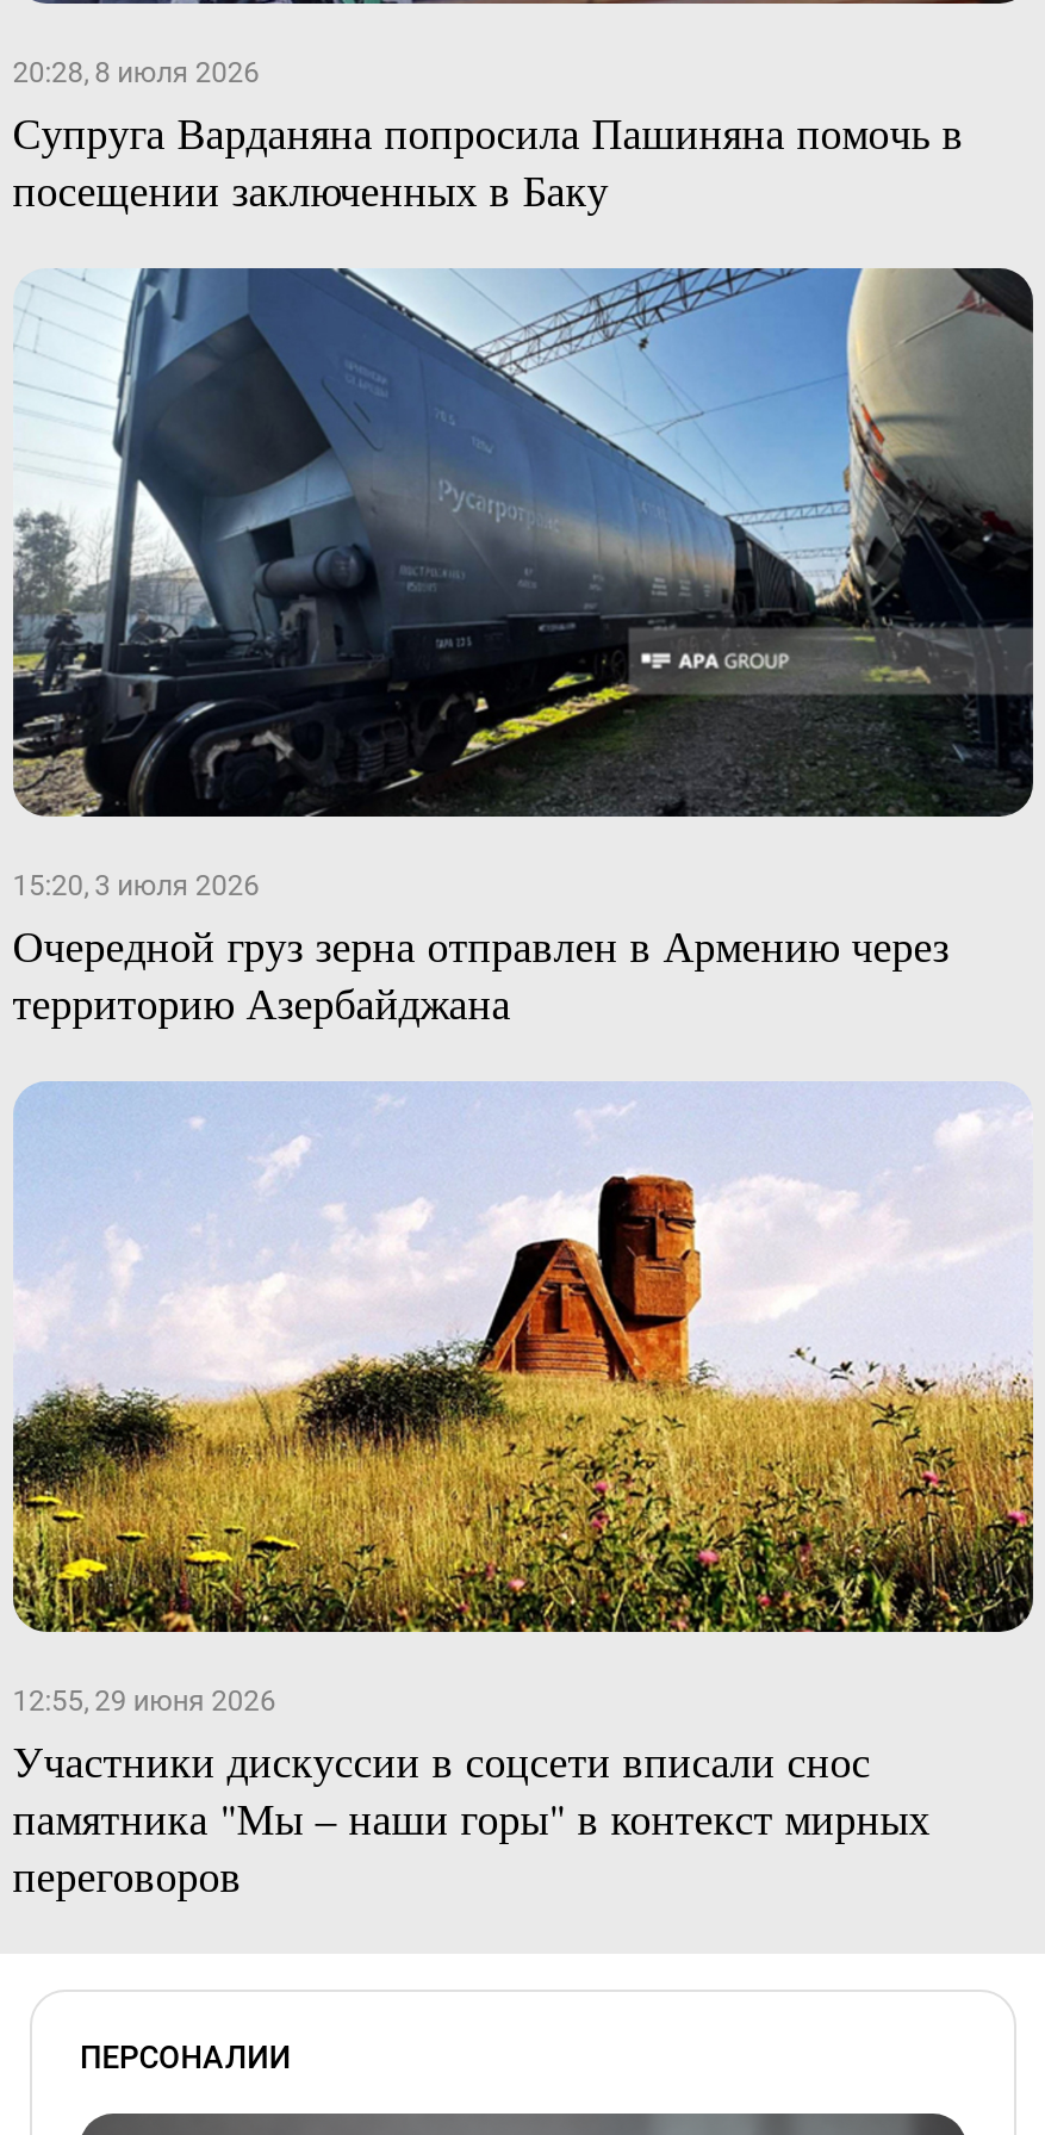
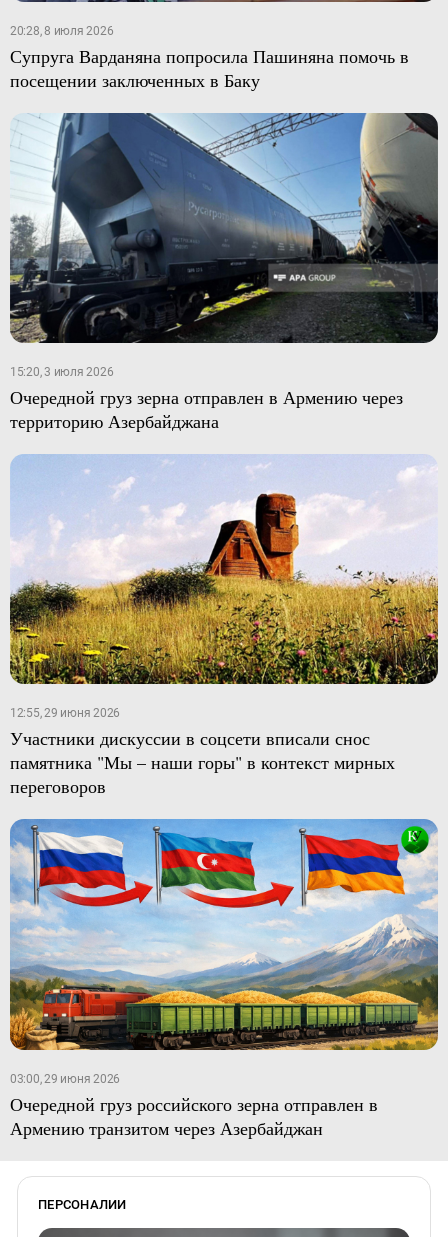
none -> [9,818,439,1140] [image] | 03:00, 29 июня 2026 | Очередной груз российского зерна отправлен в | Армению транзитом через Азербайджан

